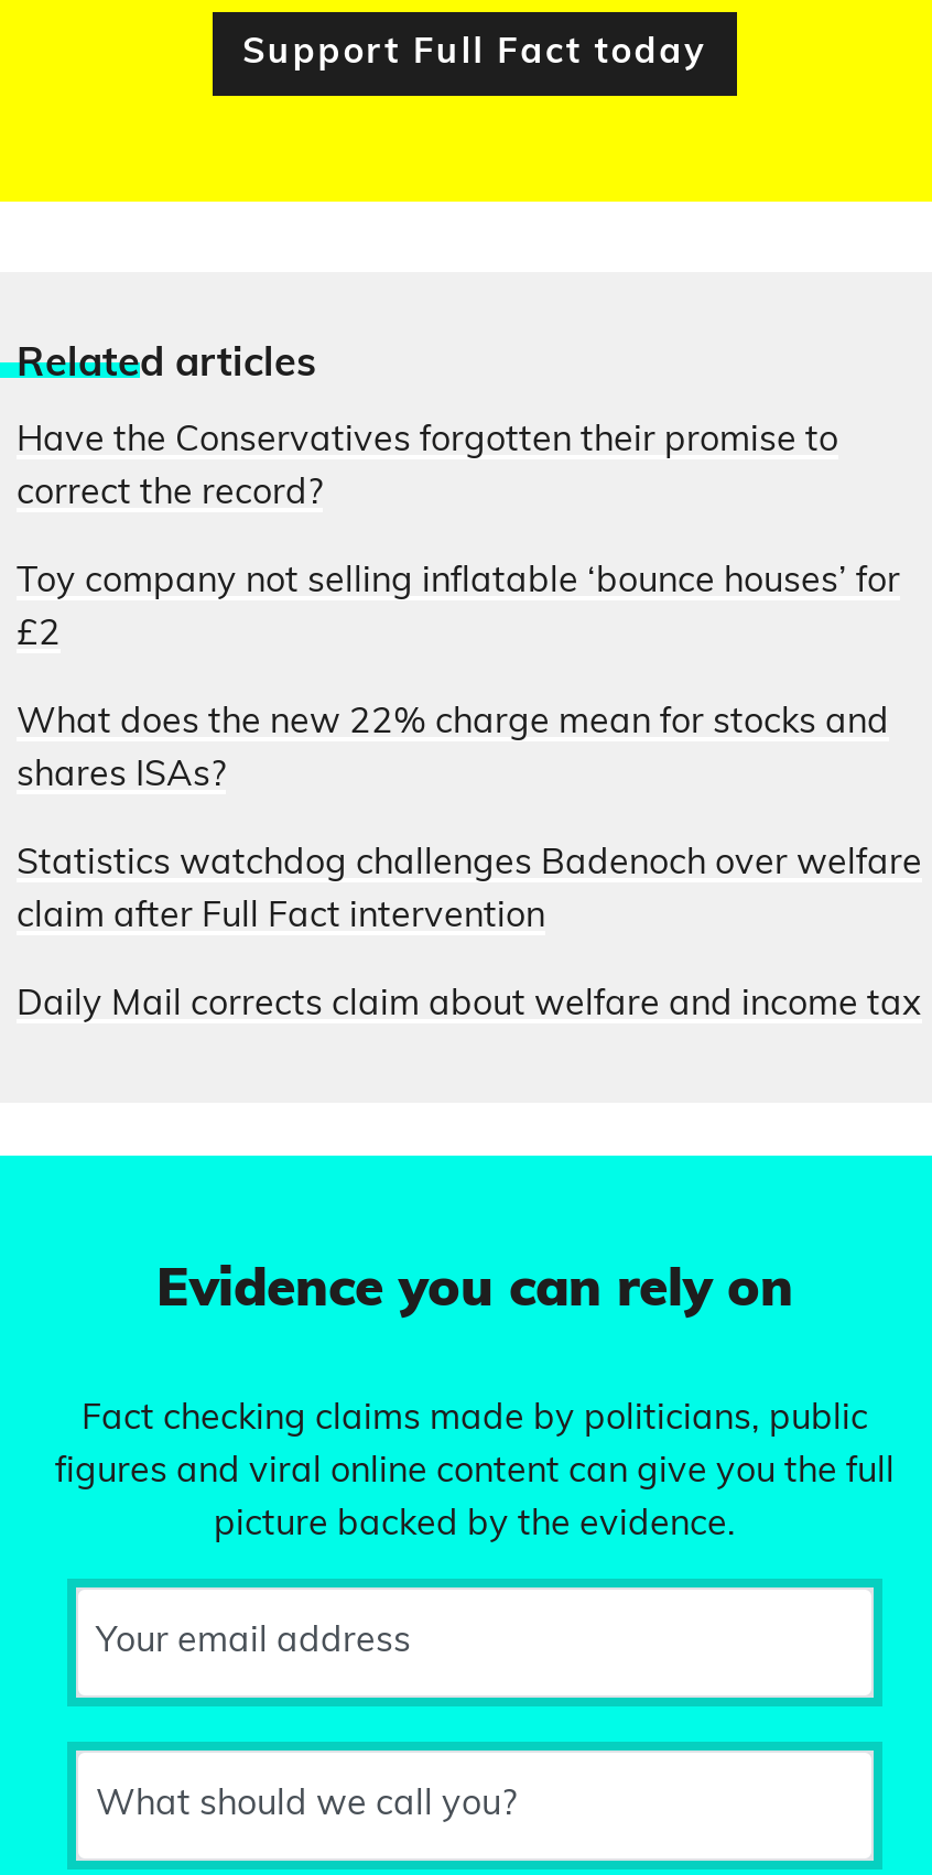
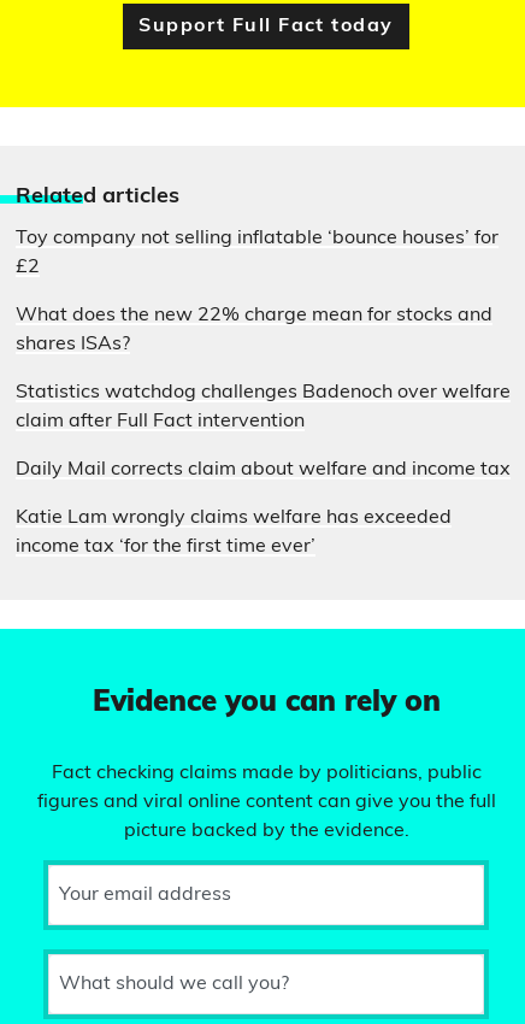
[17,424,838,512] Have the Conservatives forgotten their promise to | correct the record? -> none
moved [17,565,922,1023] -> [16,229,511,479]: Toy company not selling inflatable ‘bounce houses’ for | £2 | What does the new 22% charge mean for stocks and | shares ISAs? | Statistics watchdog challenges Badenoch over welfare | claim after Full Fact intervention | Daily Mail corrects claim about welfare and income tax
none -> [16,508,452,557] Katie Lam wrongly claims welfare has exceeded | income tax ‘for the first time ever’

